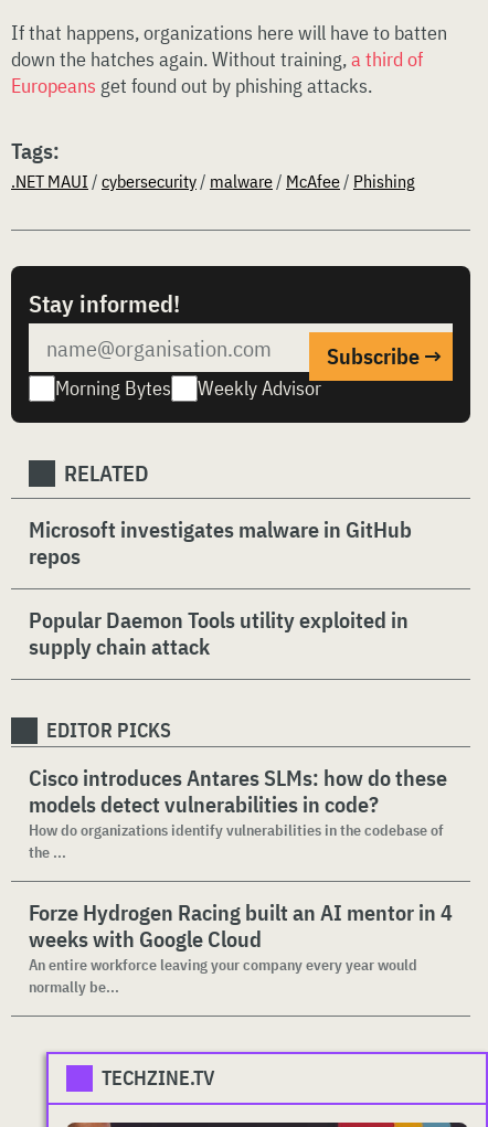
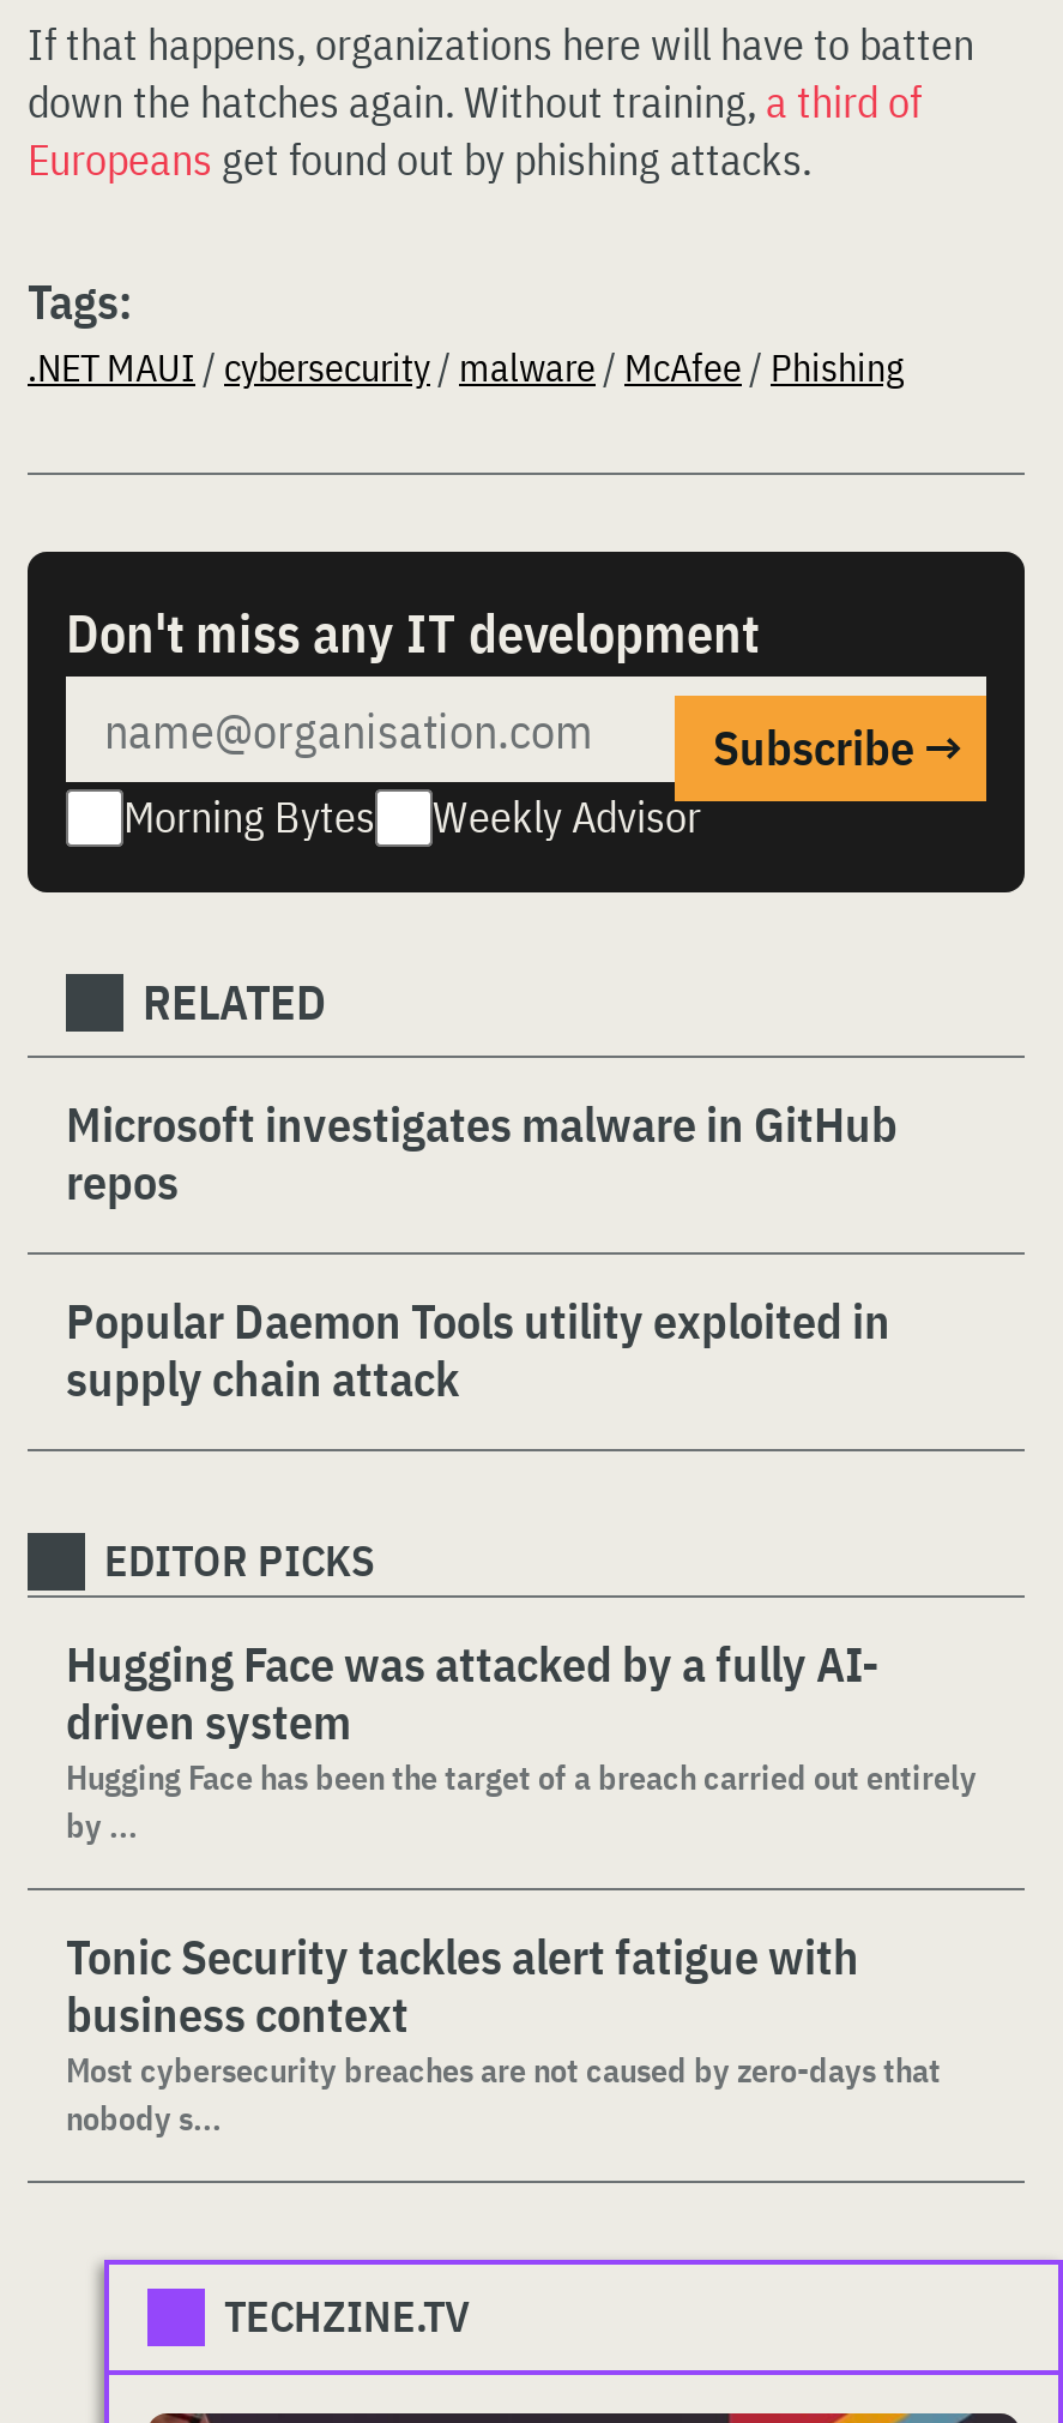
[29,287,180,319] Stay informed! -> [66,597,759,667] Don't miss any IT development
[29,763,447,862] Cisco introduces Antares SLMs: how do these | models detect vulnerabilities in code? | How do organizations identify vulnerabilities in the codebase of | the ... -> [66,1631,977,1847] Hugging Face was attacked by a fully AI- | driven system | Hugging Face has been the target of a breach carried out entirely | by ...
[29,897,453,997] Forze Hydrogen Racing built an AI mentor in 4 | weeks with Google Cloud | An entire workforce leaving your company every year would | normally be... -> [66,1924,941,2140] Tonic Security tackles alert fatigue with | business context | Most cybersecurity breaches are not caused by zero-days that | nobody s...

